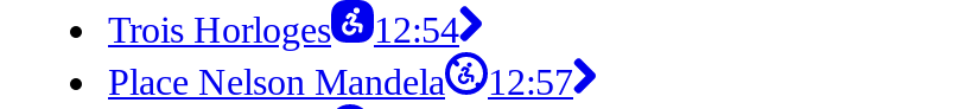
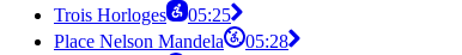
[108,10,459,50] Trois Horloges 12:54 -> [54,5,231,25] Trois Horloges 05:25
[108,62,573,102] Place Nelson Mandela 12:57 -> [54,31,288,52] Place Nelson Mandela 05:28

